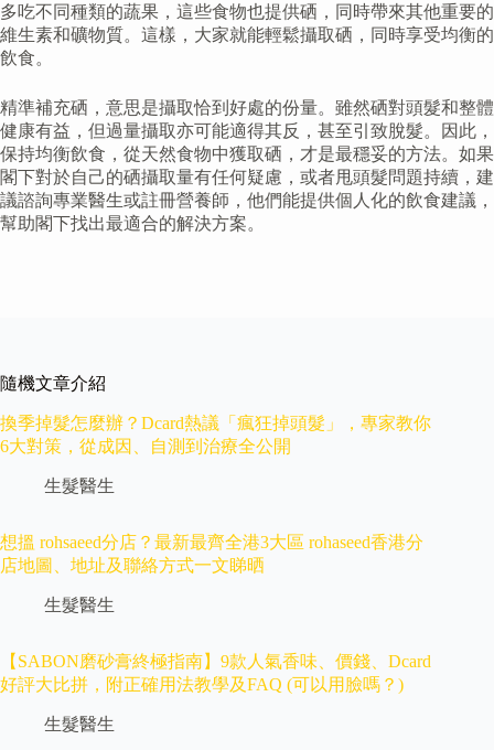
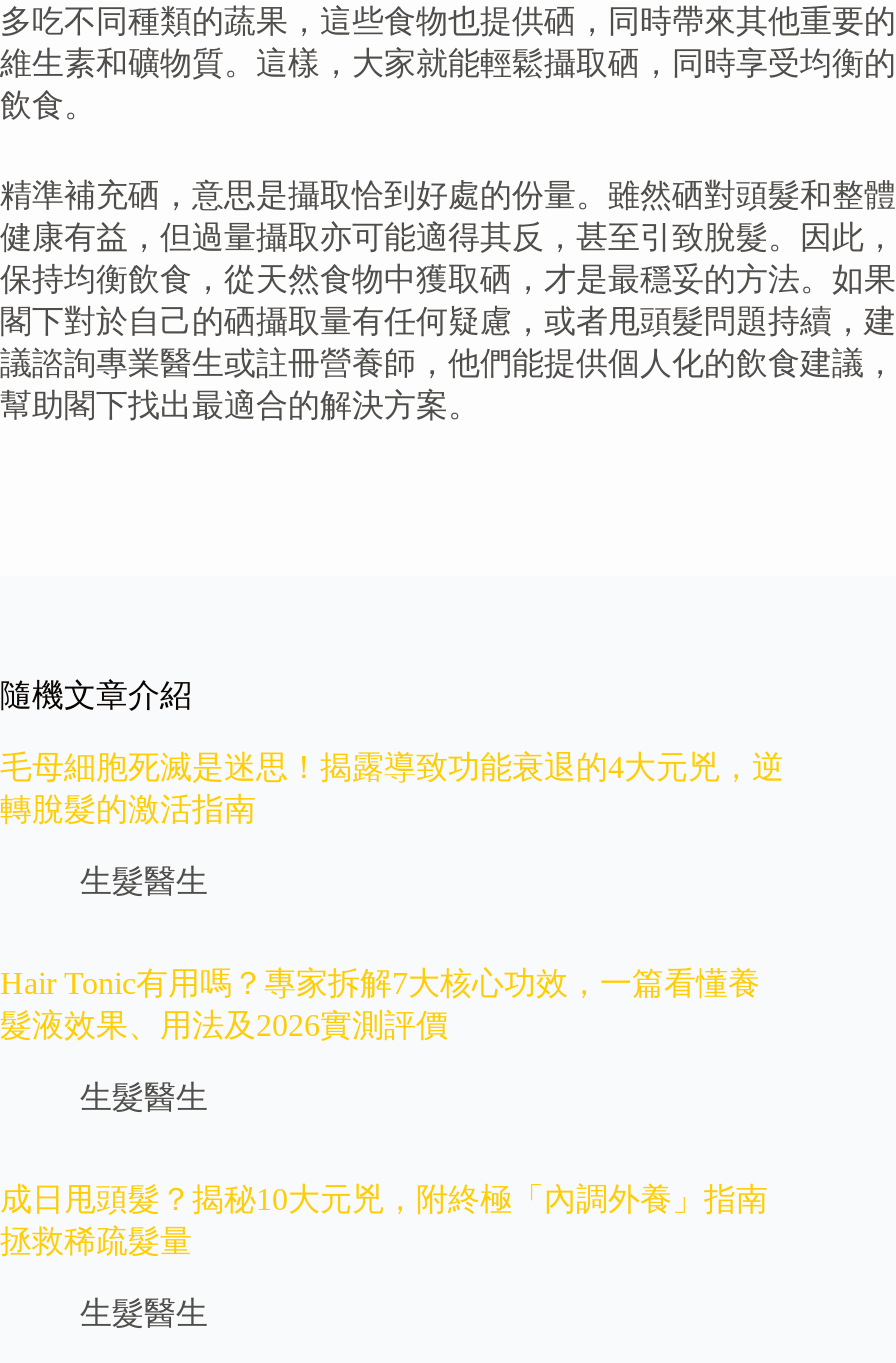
[0,414,431,456] 換季掉髮怎麼辦？Dcard熱議「瘋狂掉頭髮」，專家教你 | 6大對策，從成因、自測到治療全公開 -> [0,750,784,826] 毛母細胞死滅是迷思！揭露導致功能衰退的4大元兇，逆 | 轉脫髮的激活指南
[0,533,423,575] 想搵 rohsaeed分店？最新最齊全港3大區 rohaseed香港分 | 店地圖、地址及聯絡方式一文睇晒 -> [0,966,760,1042] Hair Tonic有用嗎？專家拆解7大核心功效，一篇看懂養 | 髮液效果、用法及2026實測評價
[0,652,431,694] 【SABON磨砂膏終極指南】9款人氣香味、價錢、Dcard | 好評大比拼，附正確用法教學及FAQ (可以用臉嗎？) -> [0,1182,768,1258] 成日甩頭髮？揭秘10大元兇，附終極「內調外養」指南 | 拯救稀疏髮量

